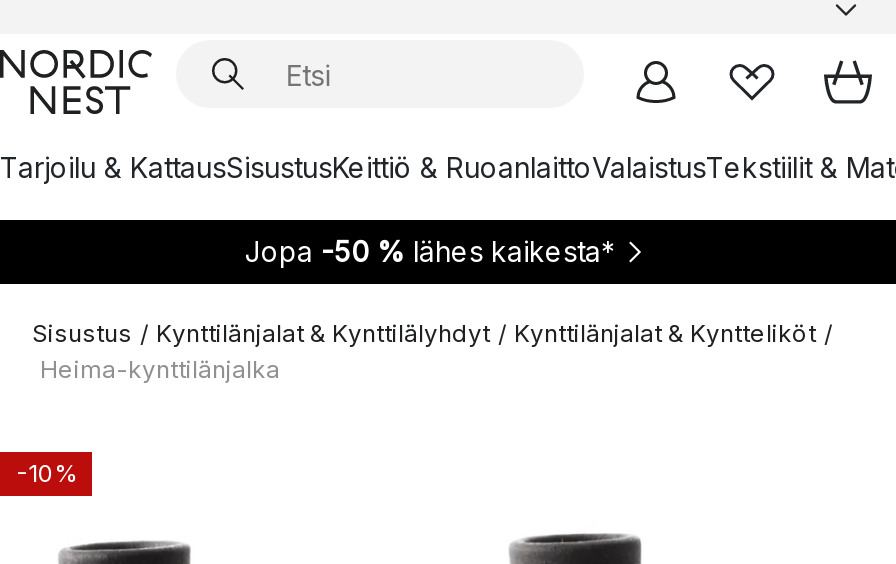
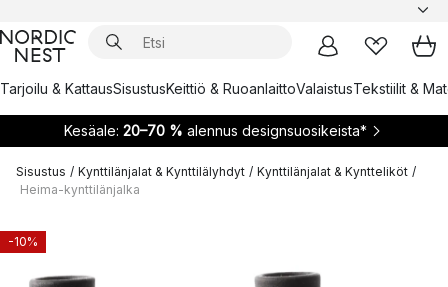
[245,234,615,268] Jopa -50 % lähes kaikesta* -> [63,122,366,139] Kesäale: 20–70 % alennus designsuosikeista*

